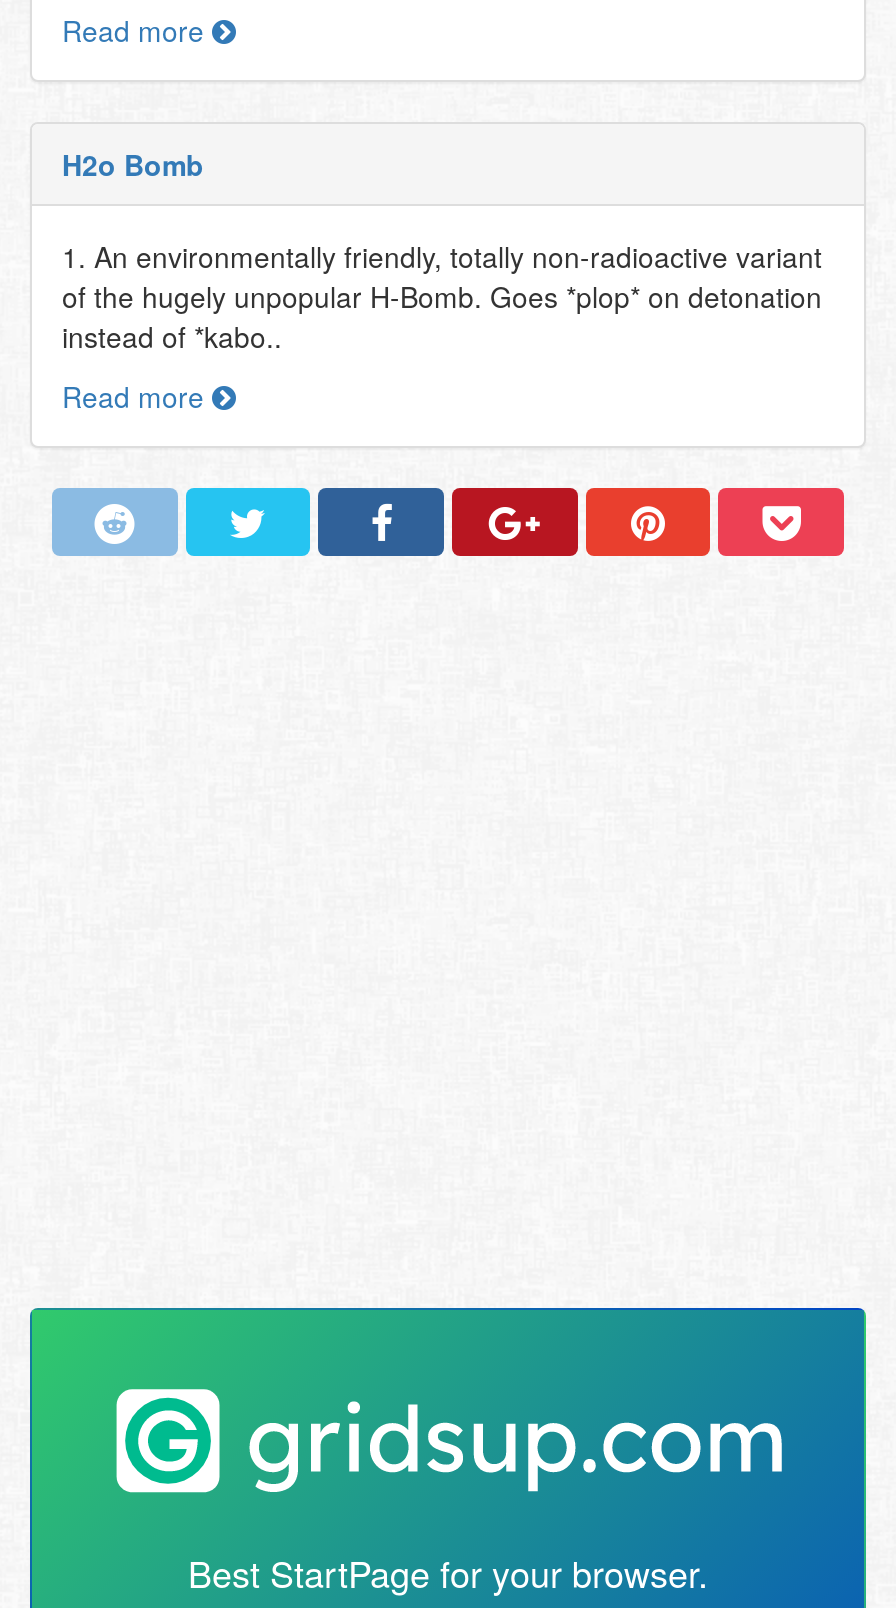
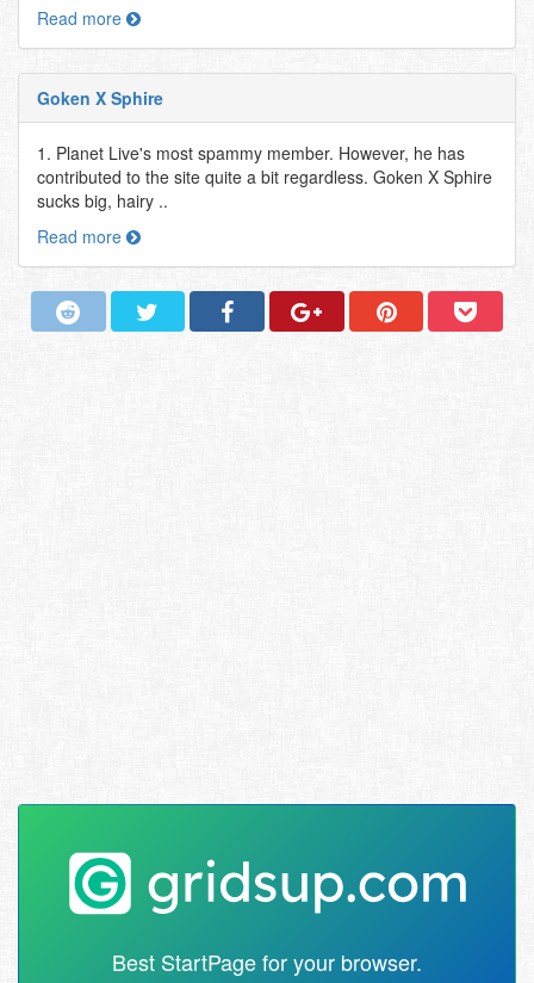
[62,144,204,184] H2o Bomb -> [37,86,163,110] Goken X Sphire
[62,236,822,356] 1. An environmentally friendly, totally non-radioactive variant | of the hugely unpopular H-Bomb. Goes *plop* on detonation | instead of *kabo.. -> [37,141,492,212] 1. Planet Live's most spammy member. However, he has | contributed to the site quite a bit regardless. Goken X Sphire | sucks big, hairy ..

